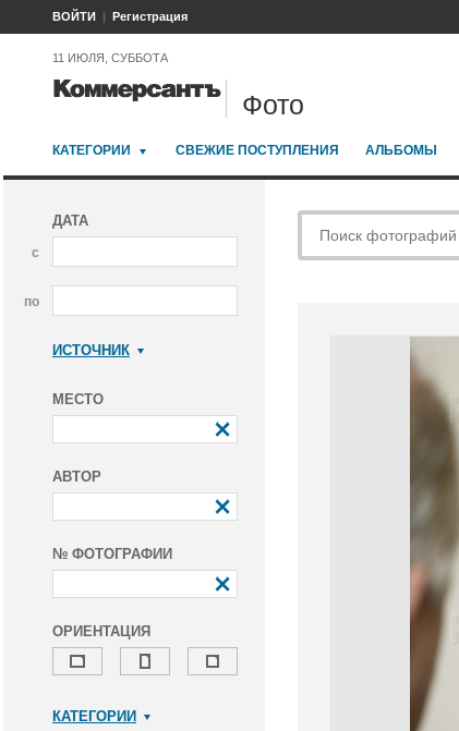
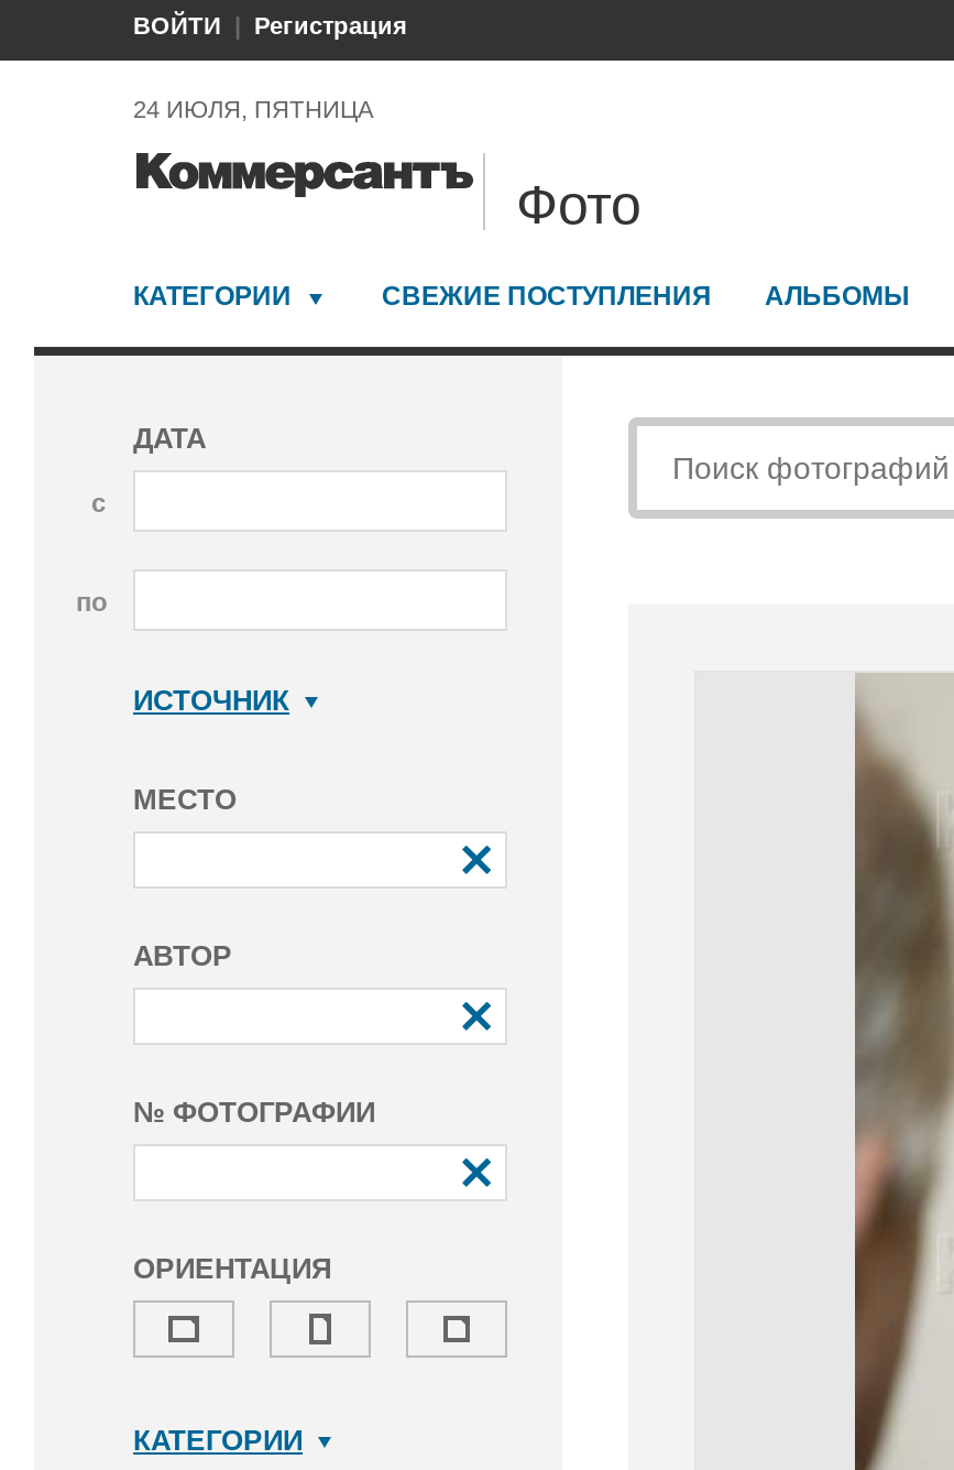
[52,51,168,64] 11 ИЮЛЯ, СУББОТА -> [133,96,373,122] 24 ИЮЛЯ, ПЯТНИЦА

